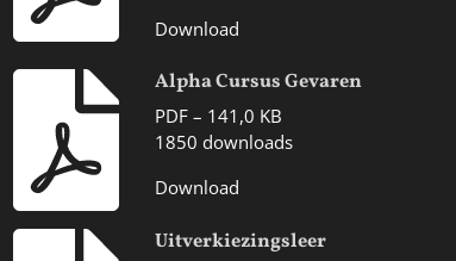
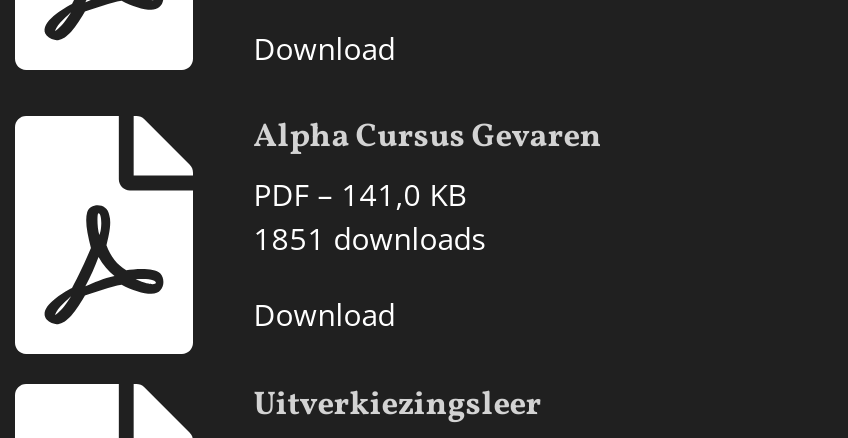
[155,129,293,153] 1850 downloads -> [254,217,486,257] 1851 downloads

